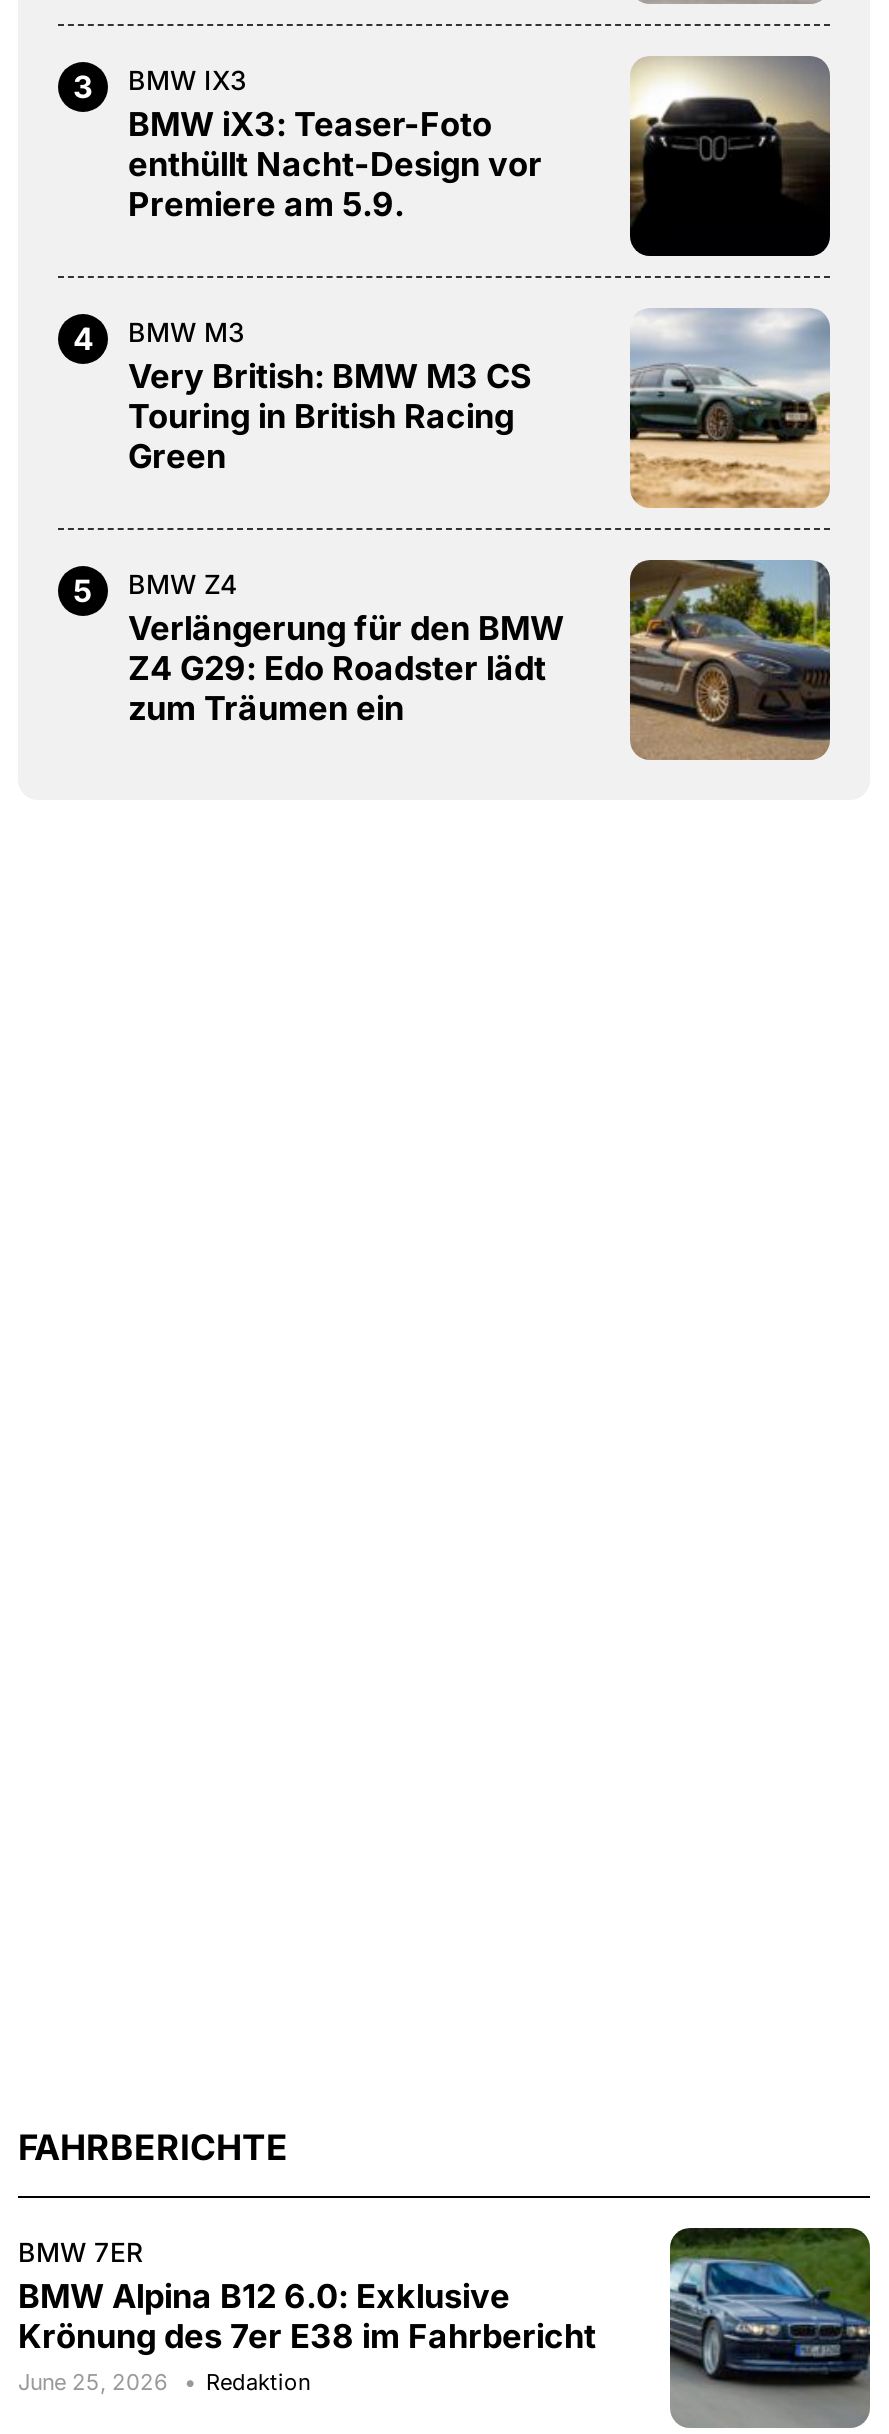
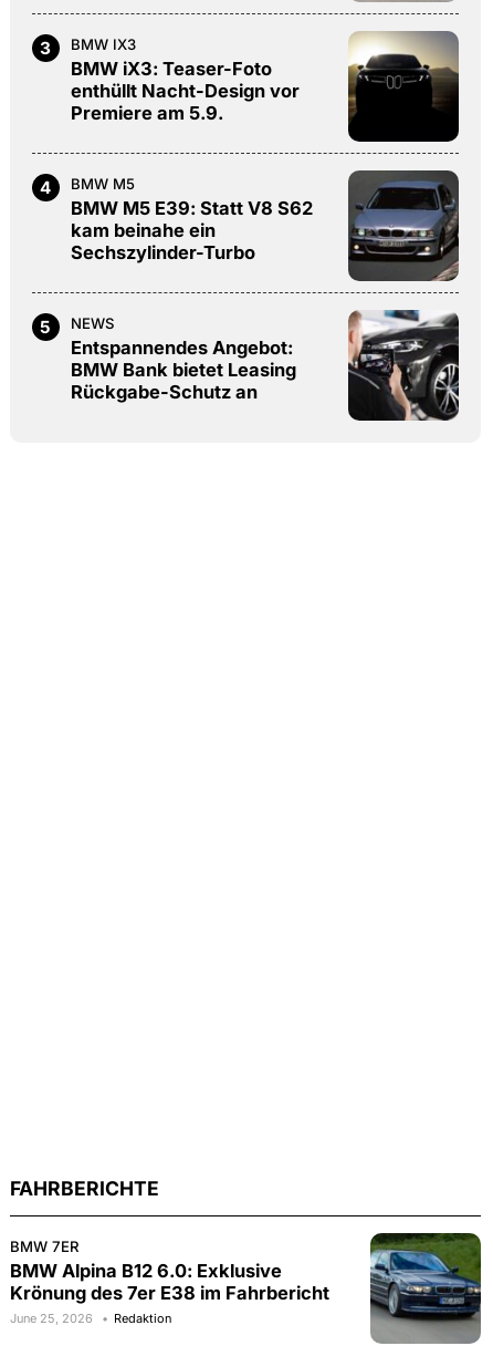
[128,315,532,475] BMW M3 | Very British: BMW M3 CS | Touring in British Racing | Green -> [71,174,313,263] BMW M5 | BMW M5 E39: Statt V8 S62 | kam beinahe ein | Sechszylinder-Turbo
[630,308,830,510] [image] -> [347,169,460,282] [image]
[128,567,564,727] BMW Z4 | Verlängerung für den BMW | Z4 G29: Edo Roadster lädt | zum Träumen ein -> [71,314,296,402] NEWS | Entspannendes Angebot: | BMW Bank bietet Leasing | Rückgabe-Schutz an
[628,558,832,762] [image] -> [348,309,460,422] [image]

